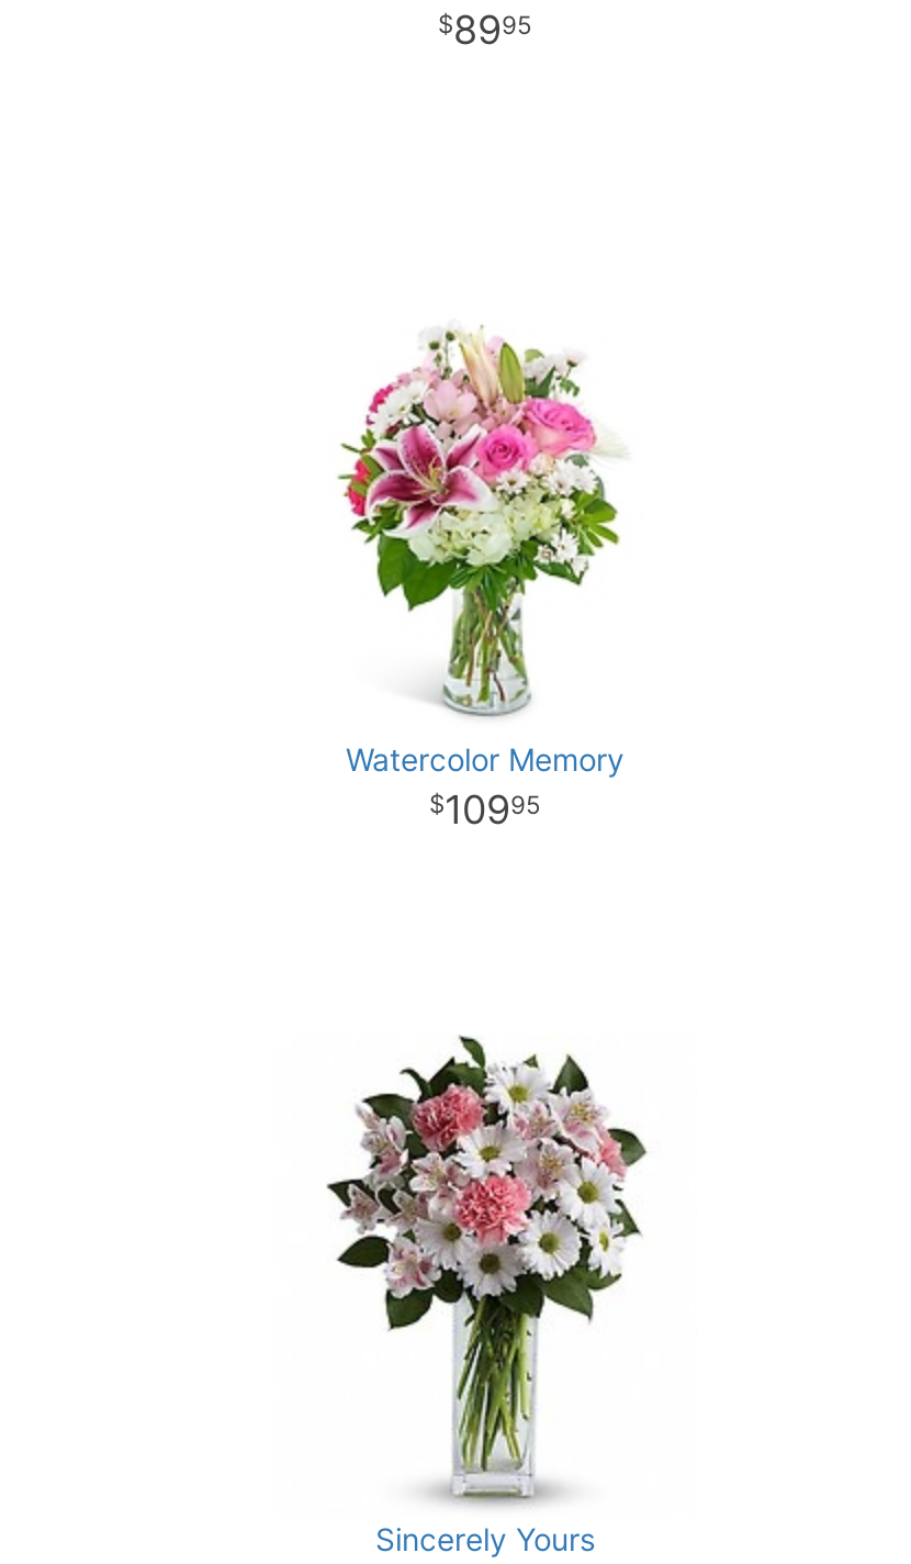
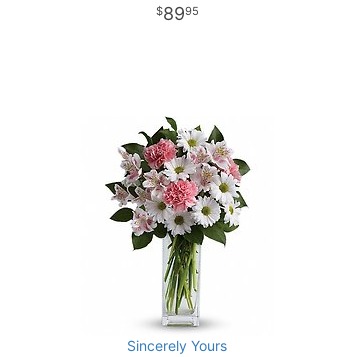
[340,325,625,831] [image] | Watercolor Memory | 10995 -> none

